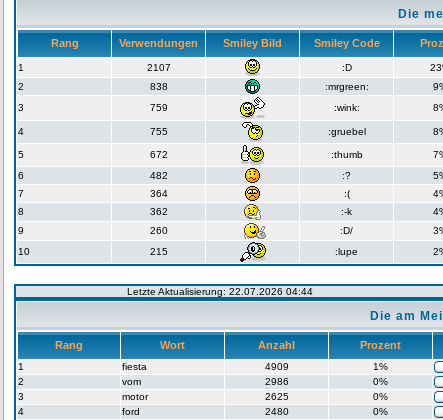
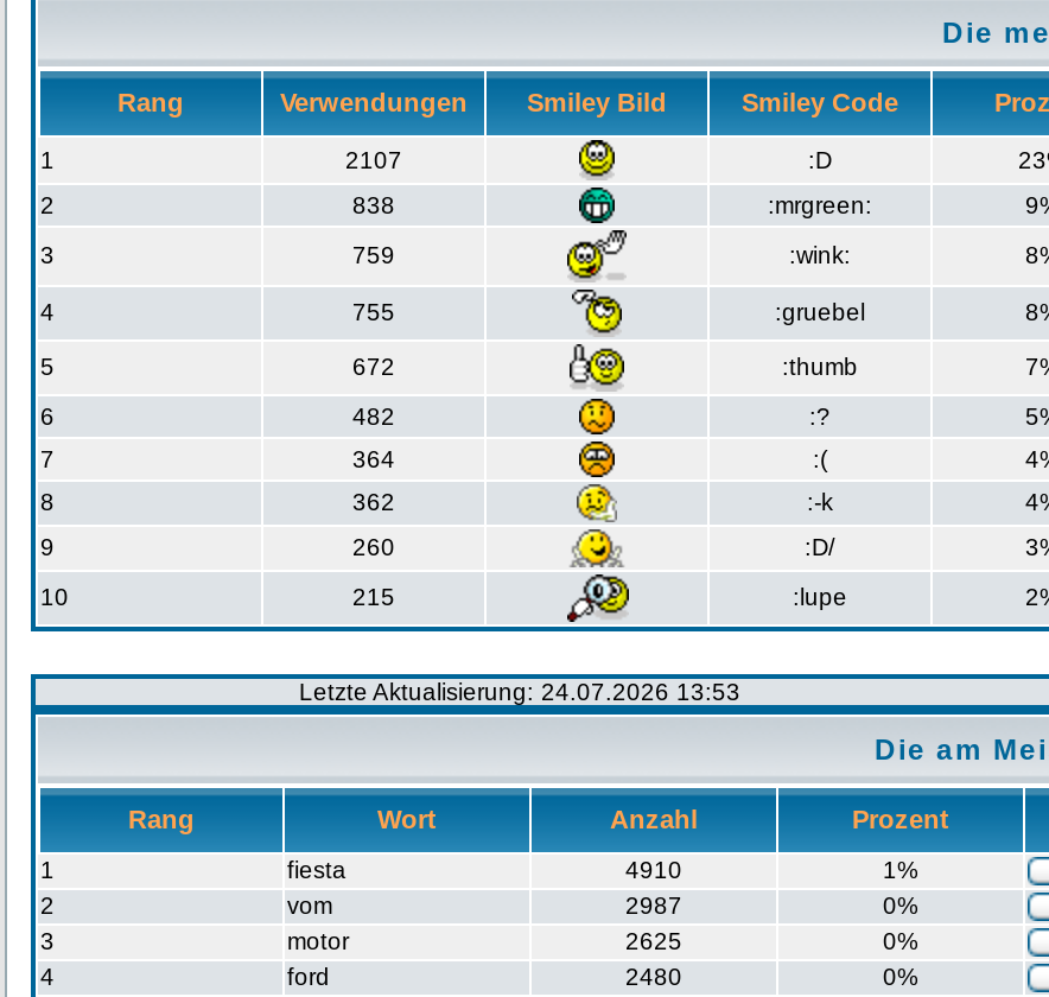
[127,286,313,297] Letzte Aktualisierung: 22.07.2026 04:44 -> [299,679,740,705] Letzte Aktualisierung: 24.07.2026 13:53
[264,361,288,372] 4909 -> [625,857,682,883] 4910
[264,376,288,387] 2986 -> [625,893,682,919] 2987

